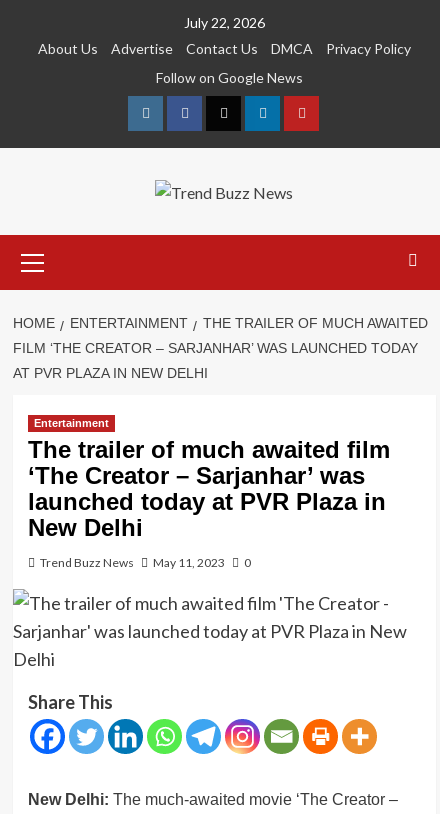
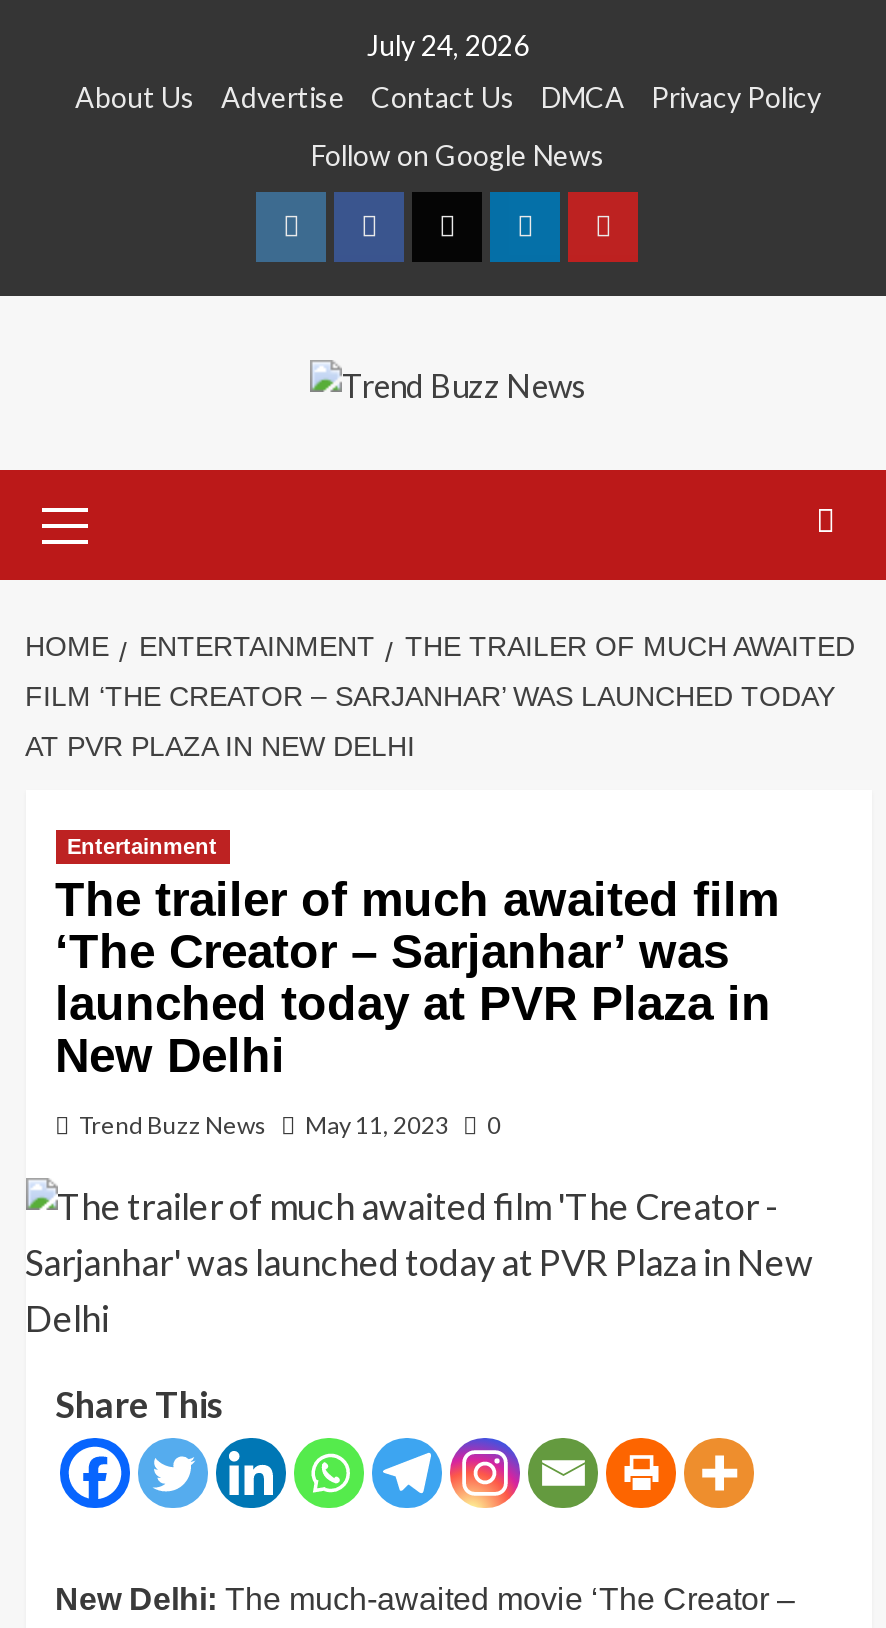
[183,14,264,31] July 22, 2026 -> [367,28,529,62] July 24, 2026

